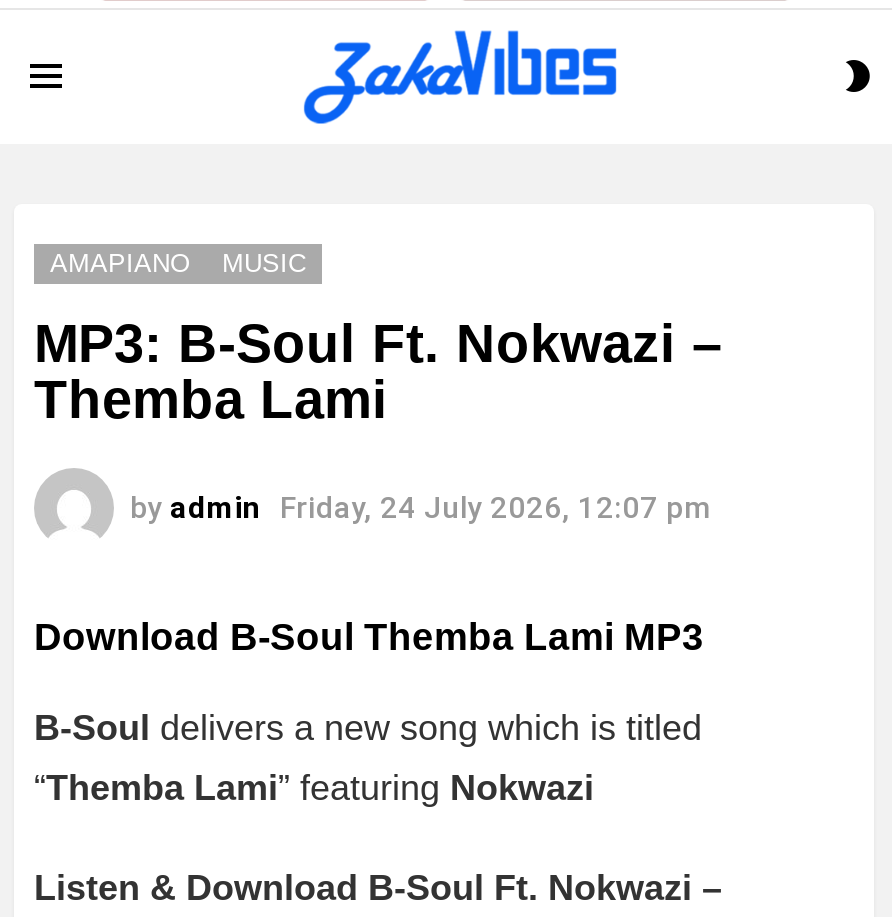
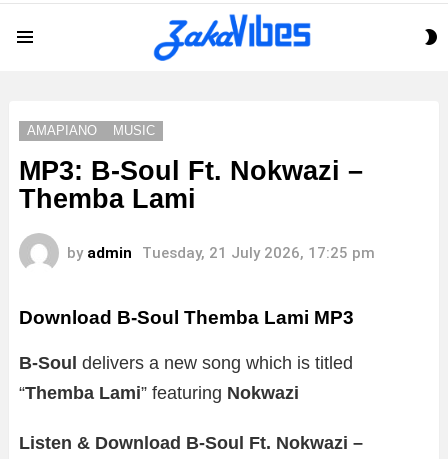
[130,491,712,527] by admin Friday, 24 July 2026, 12:07 pm -> [67,244,375,262] by admin Tuesday, 21 July 2026, 17:25 pm

